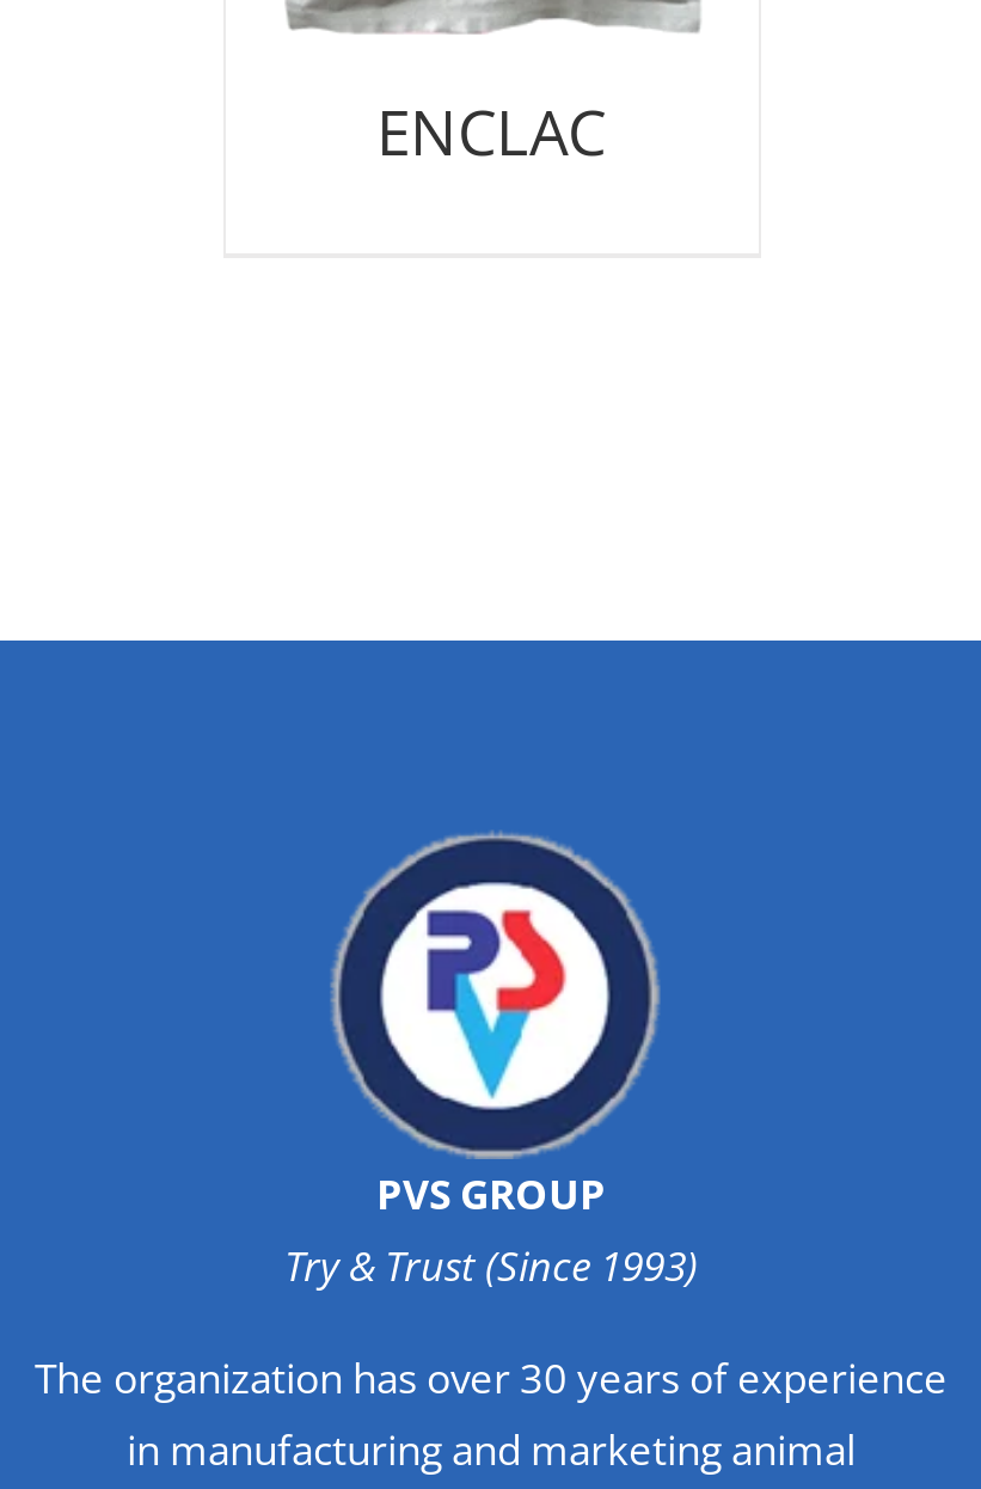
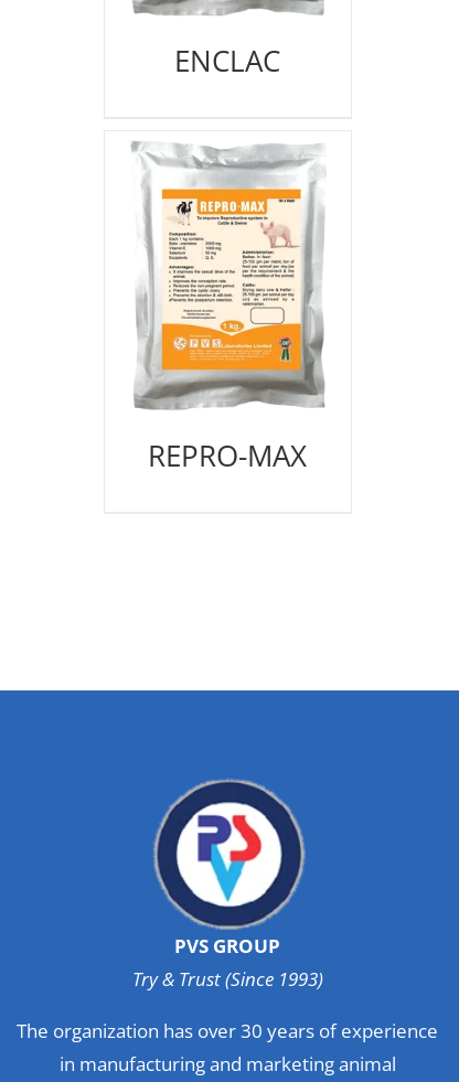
none -> [134,140,323,475] [image] | REPRO-MAX

